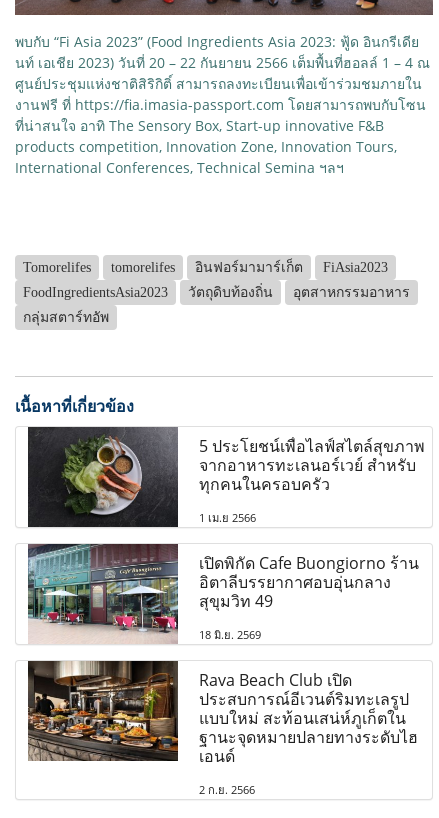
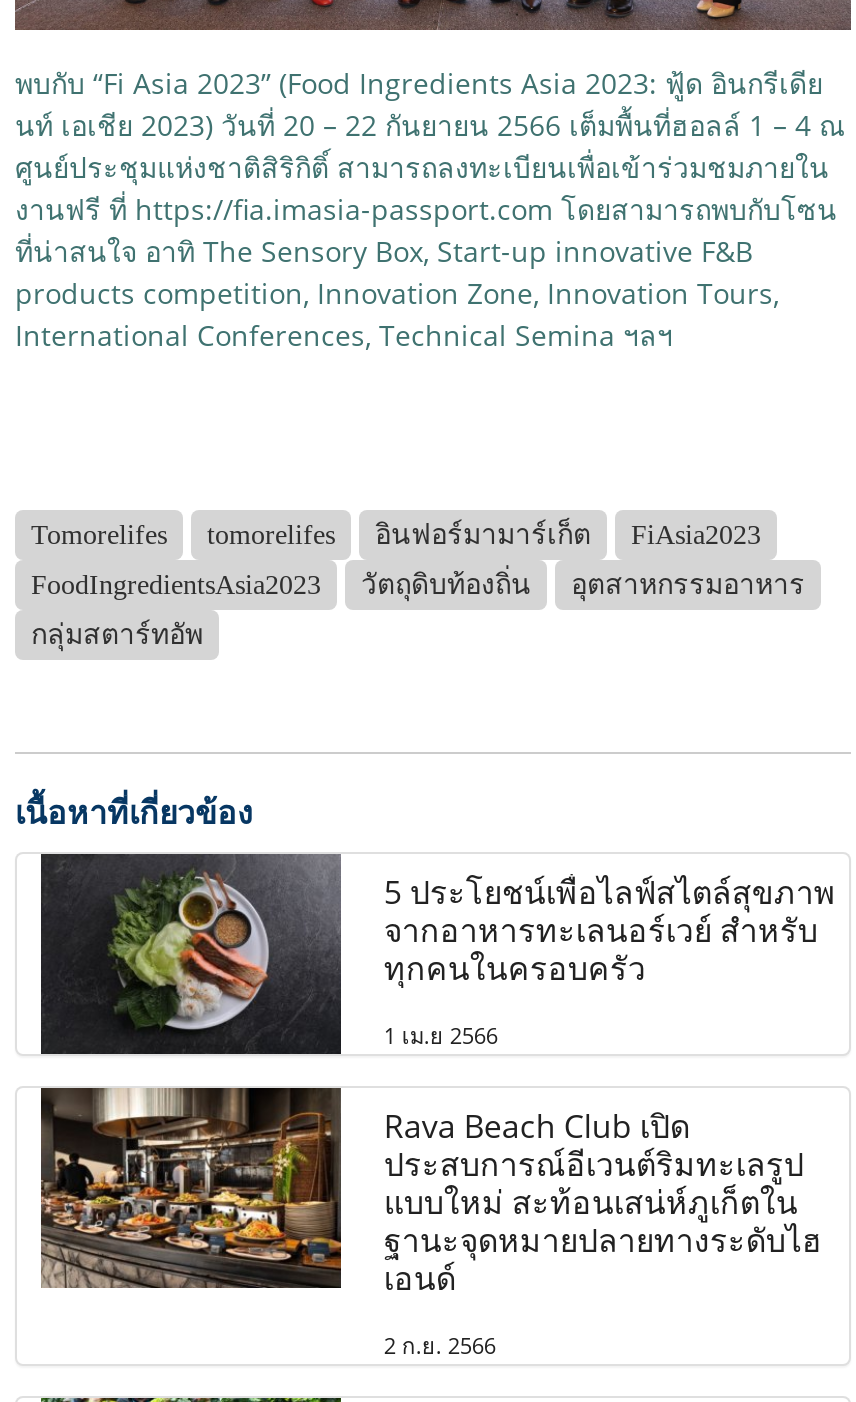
[27,544,419,644] [image] | เปิดพิกัด Cafe Buongiorno ร้าน | อิตาลีบรรยากาศอบอุ่นกลาง | สุขุมวิท 49 | 18 มิ.ย. 2569 -> none

